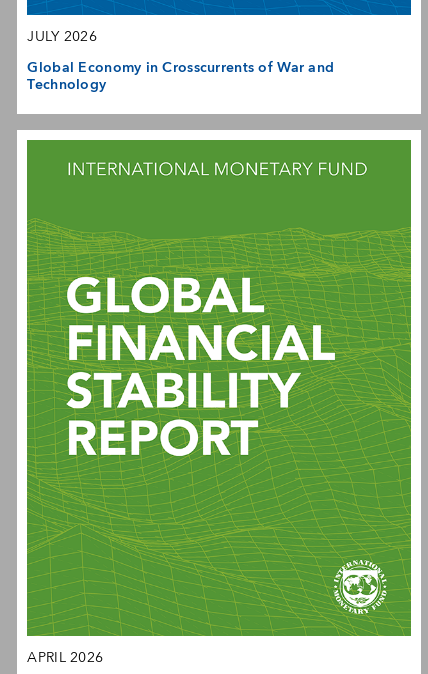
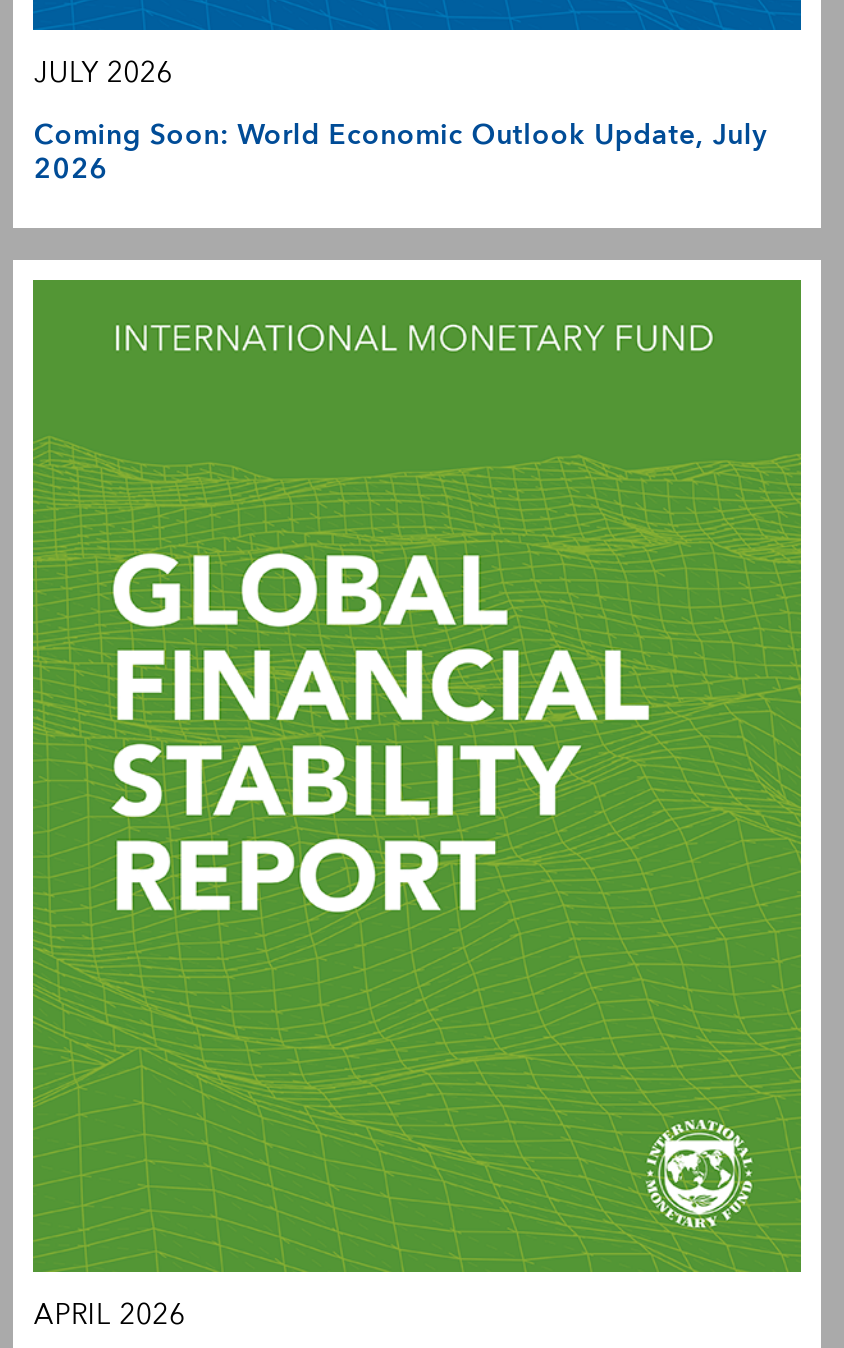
[27,56,334,97] Global Economy in Crosscurrents of War and | Technology -> [34,113,767,195] Coming Soon: World Economic Outlook Update, July | 2026

